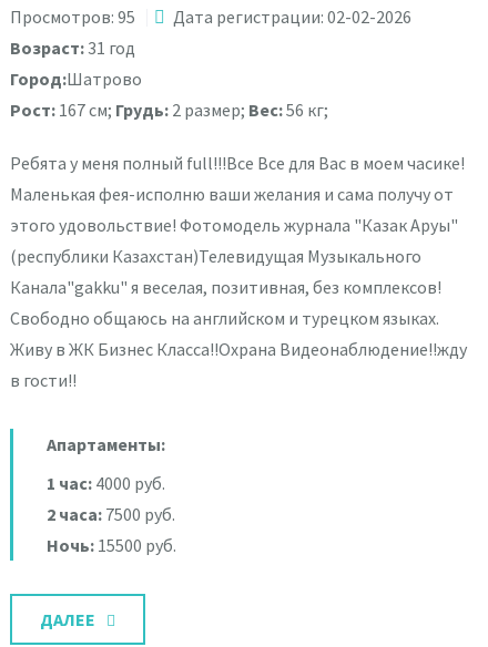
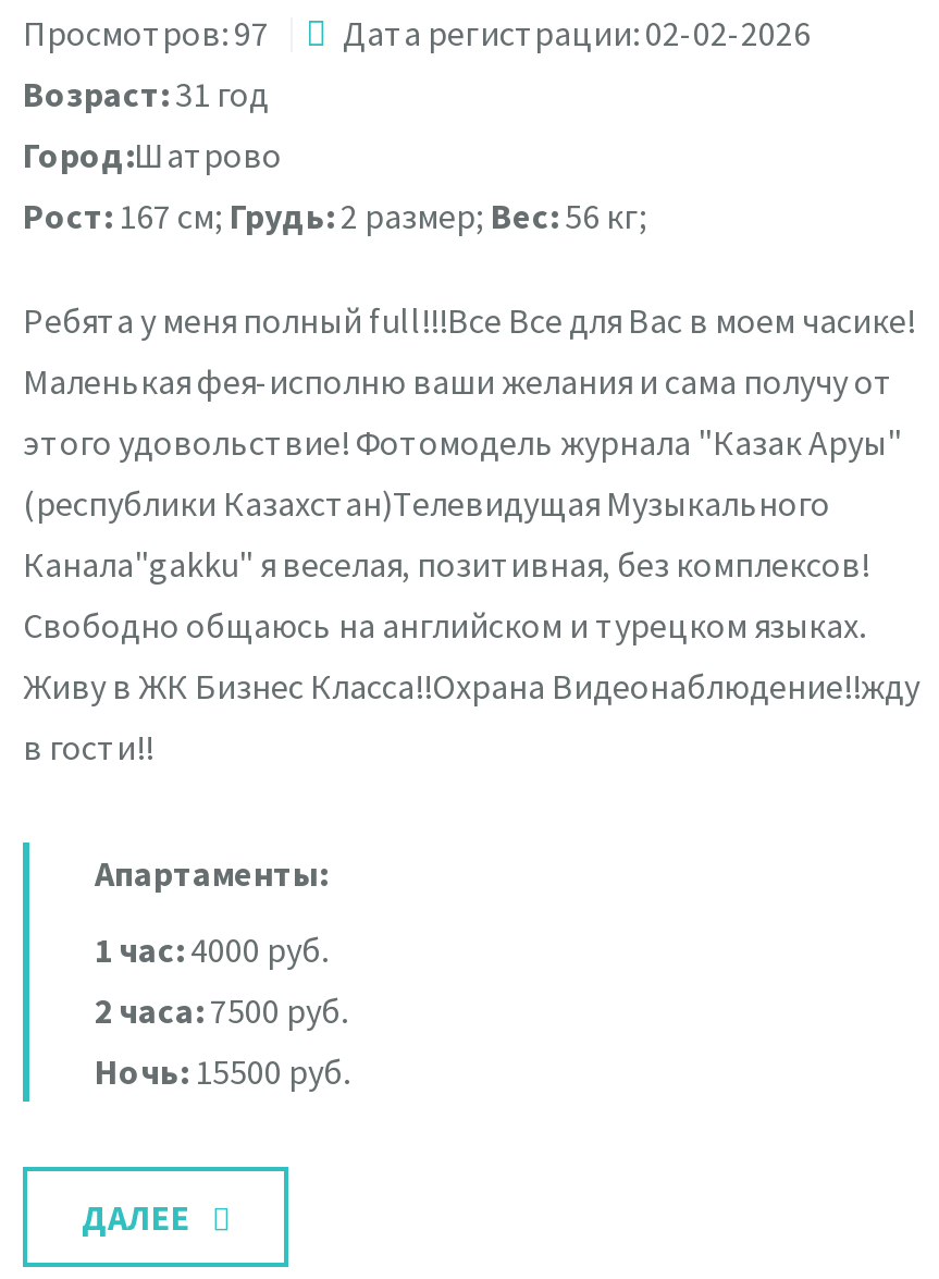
[10,5,411,27] Просмотров: 95 Дата регистрации: 02-02-2026 -> [23,10,811,54] Просмотров: 97 Дата регистрации: 02-02-2026

